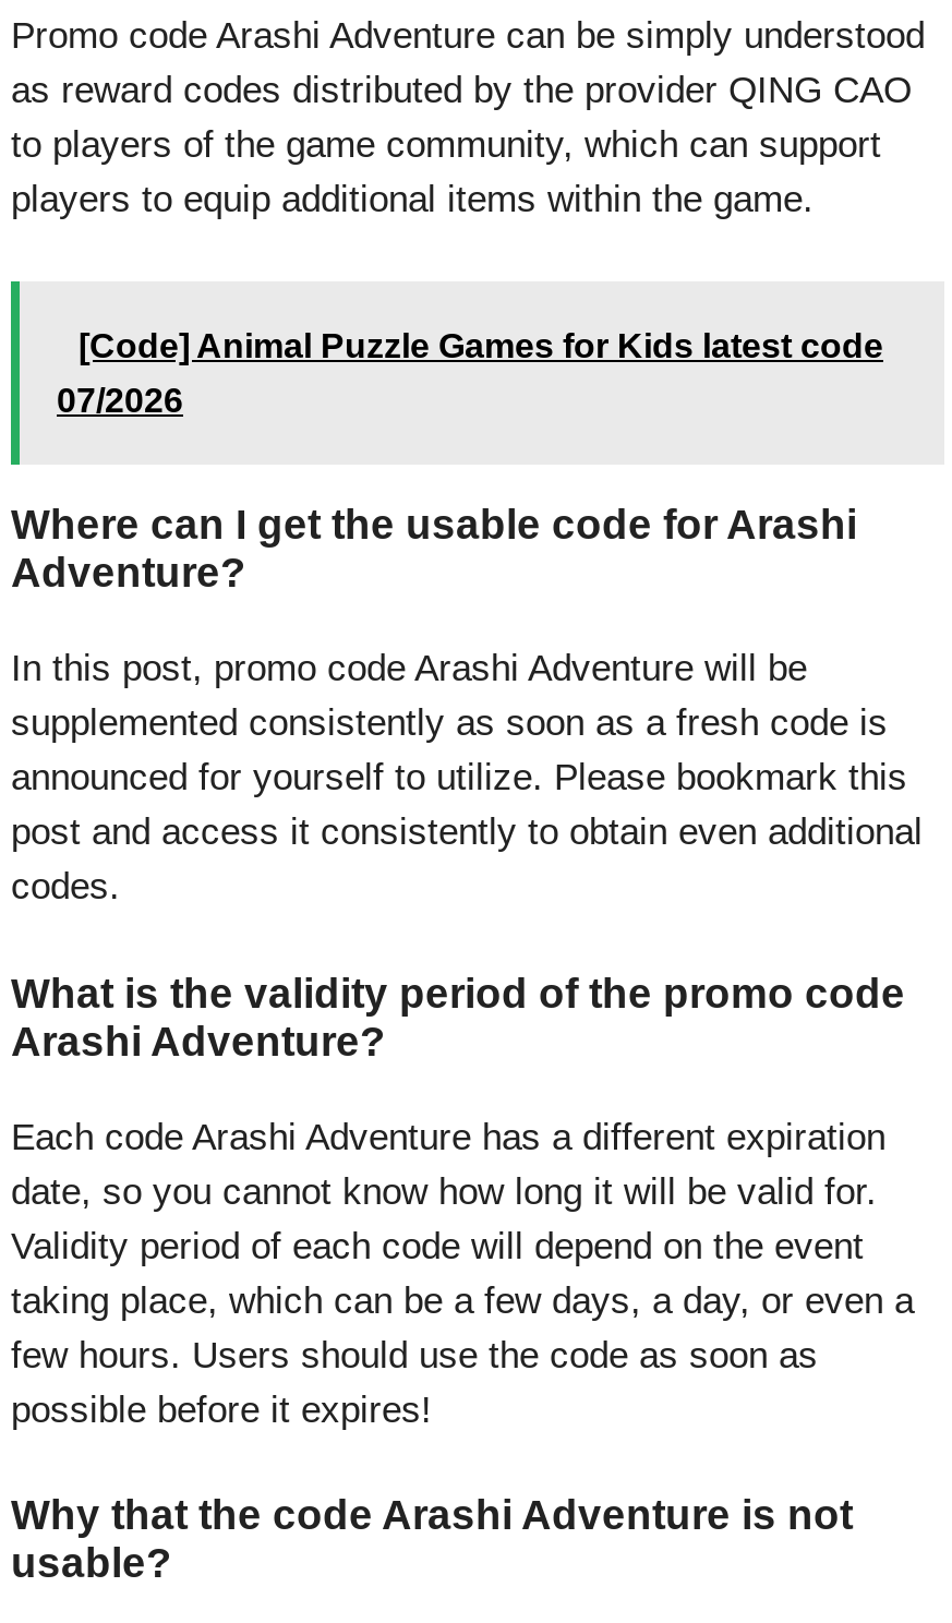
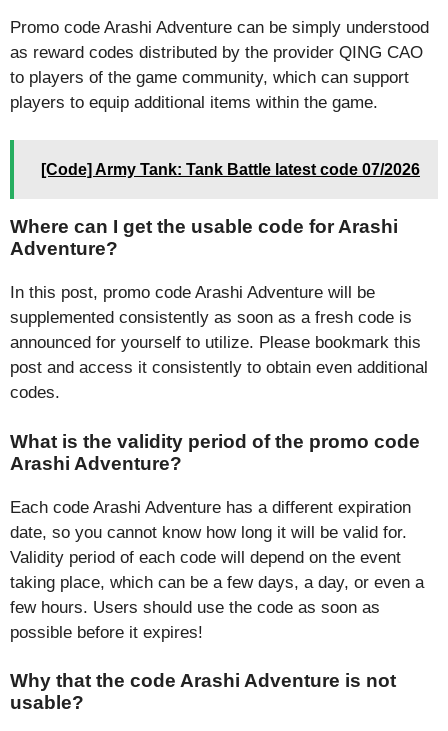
[57,327,883,419] [Code] Animal Puzzle Games for Kids latest code | 07/2026 -> [41,161,420,178] [Code] Army Tank: Tank Battle latest code 07/2026

